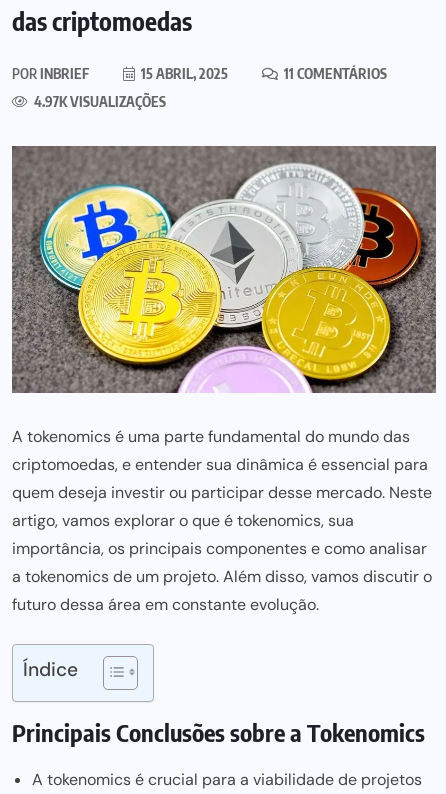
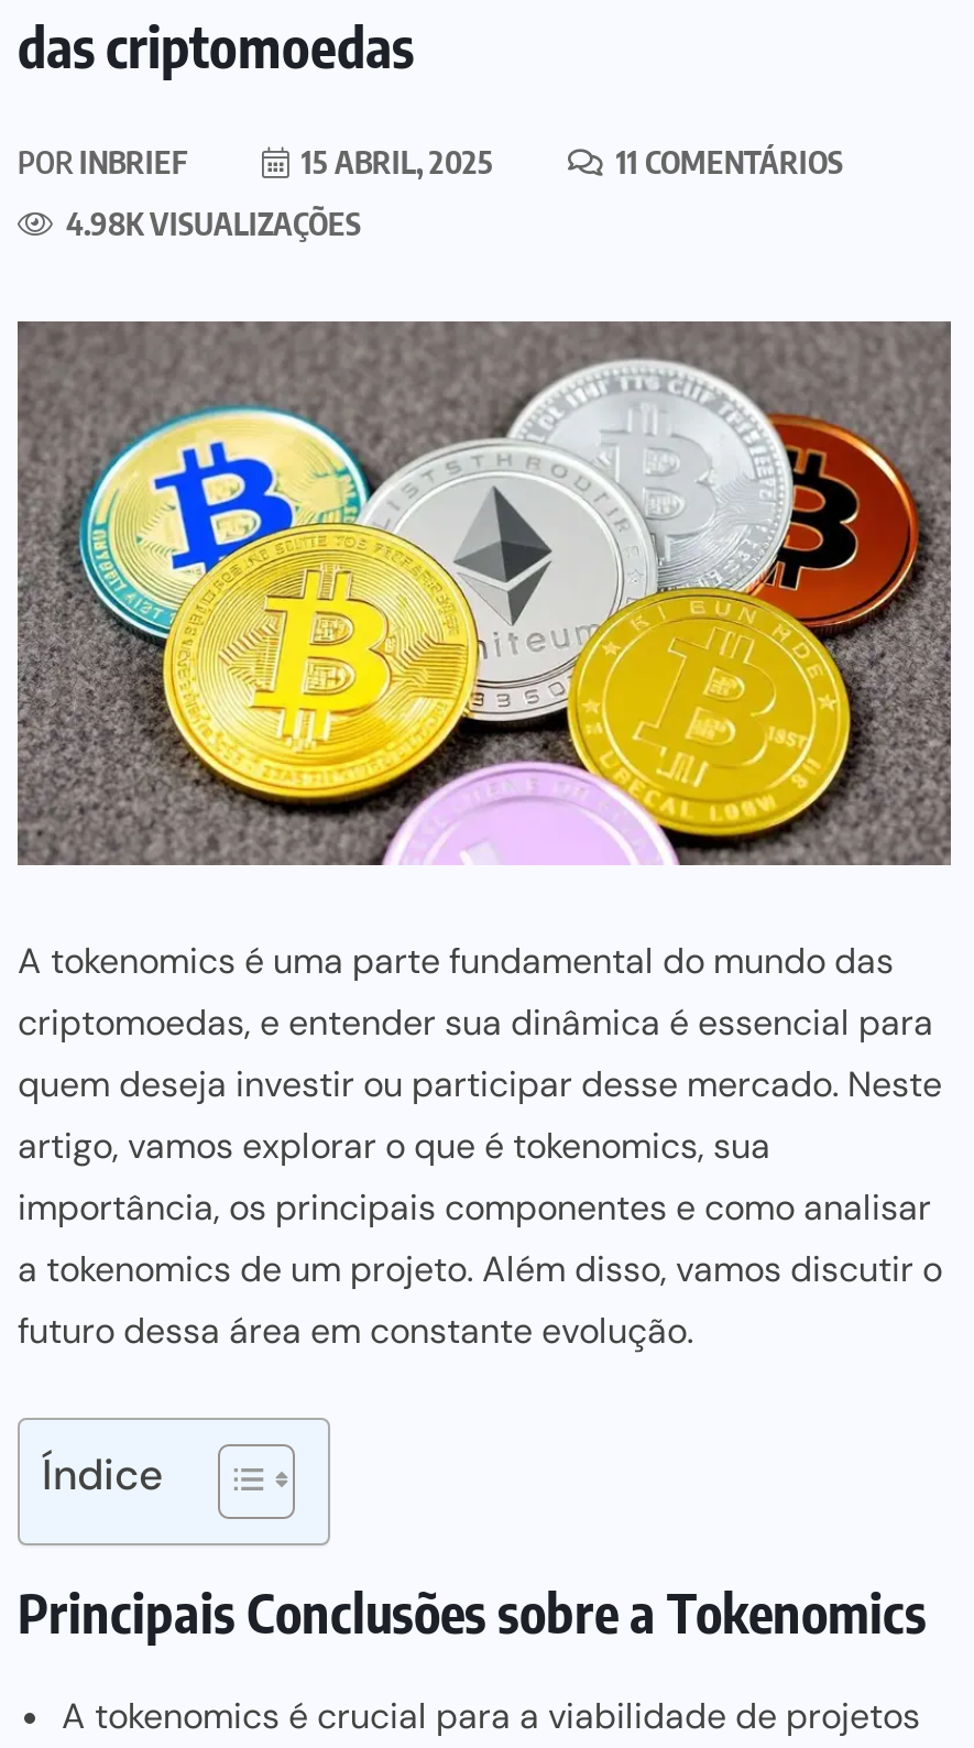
[31,92,166,109] 4.97K VISUALIZAÇÕES -> [59,204,361,241] 4.98K VISUALIZAÇÕES

